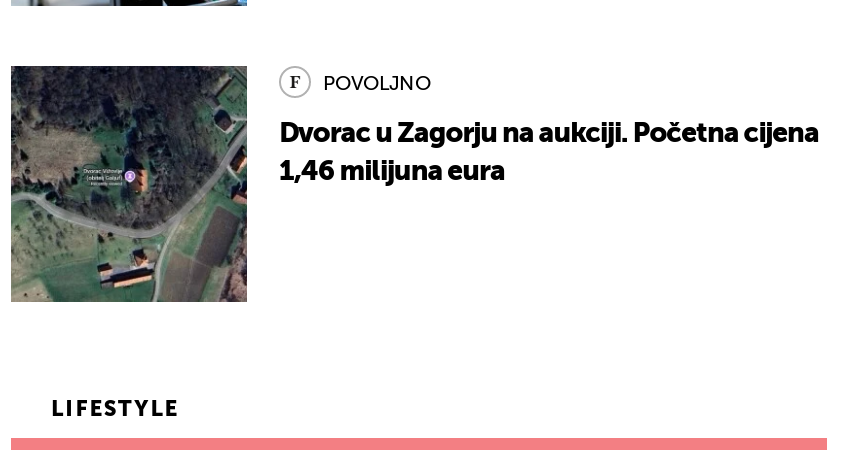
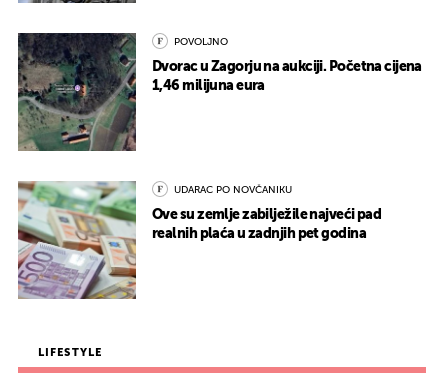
none -> [17,181,381,300] [image] | UDARAC PO NOVČANIKU | Ove su zemlje zabilježile najveći pad | realnih plaća u zadnjih pet godina

